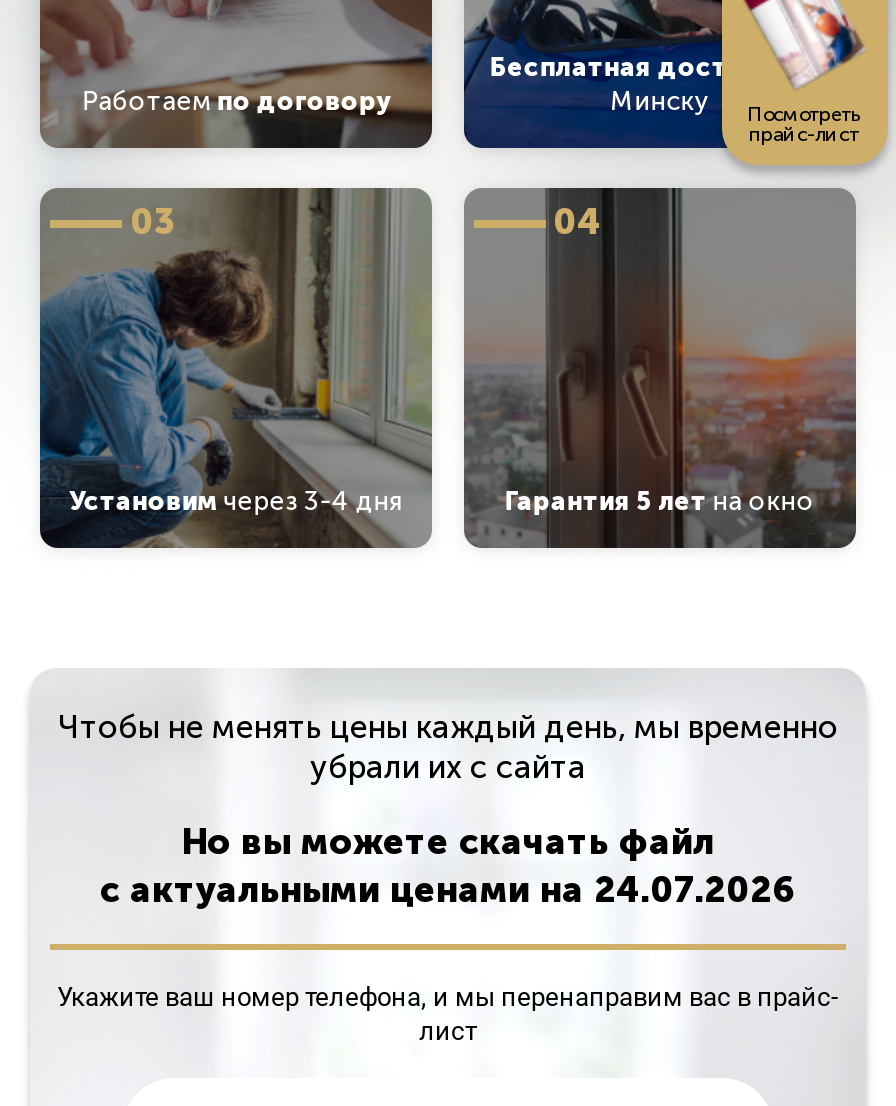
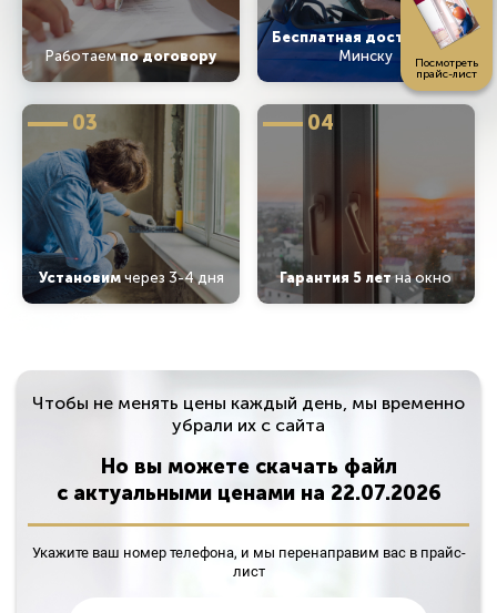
[100,868,796,912] с актуальными ценами на 24.07.2026 -> [56,481,441,505] с актуальными ценами на 22.07.2026

